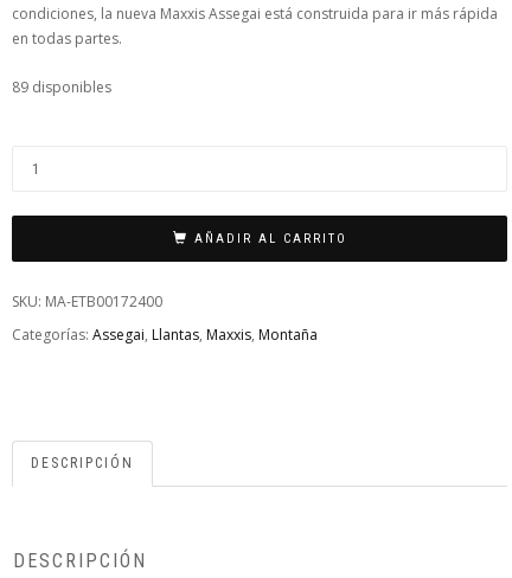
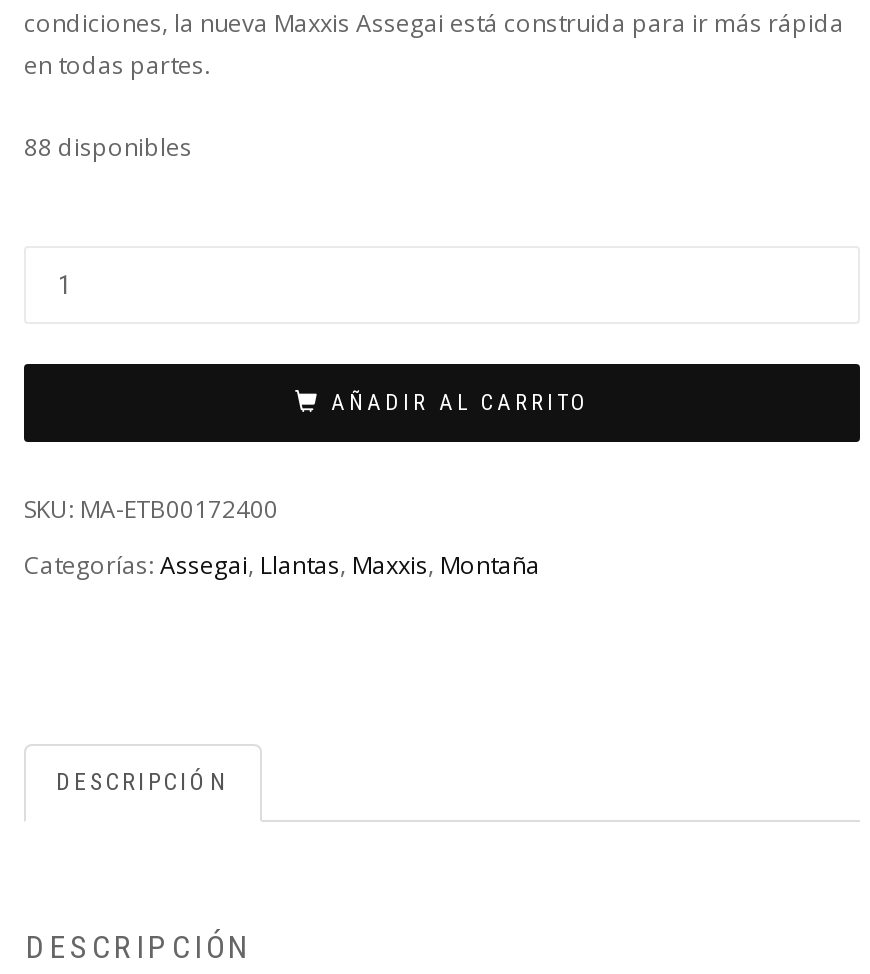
[12,77,111,97] 89 disponibles -> [24,129,192,163] 88 disponibles

